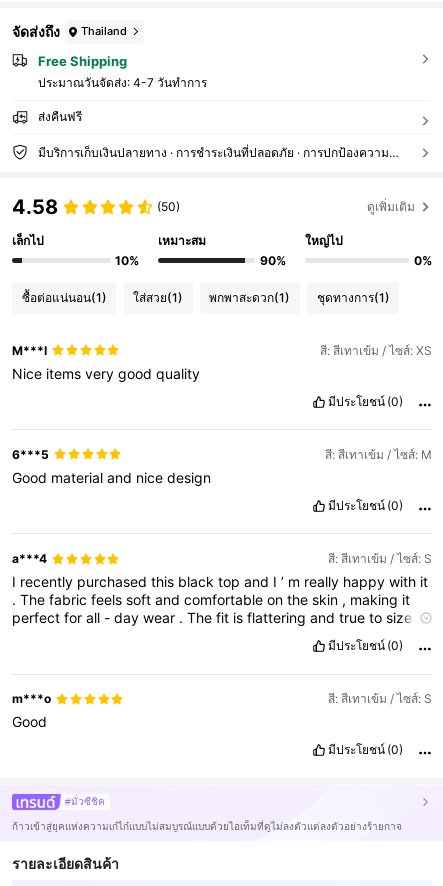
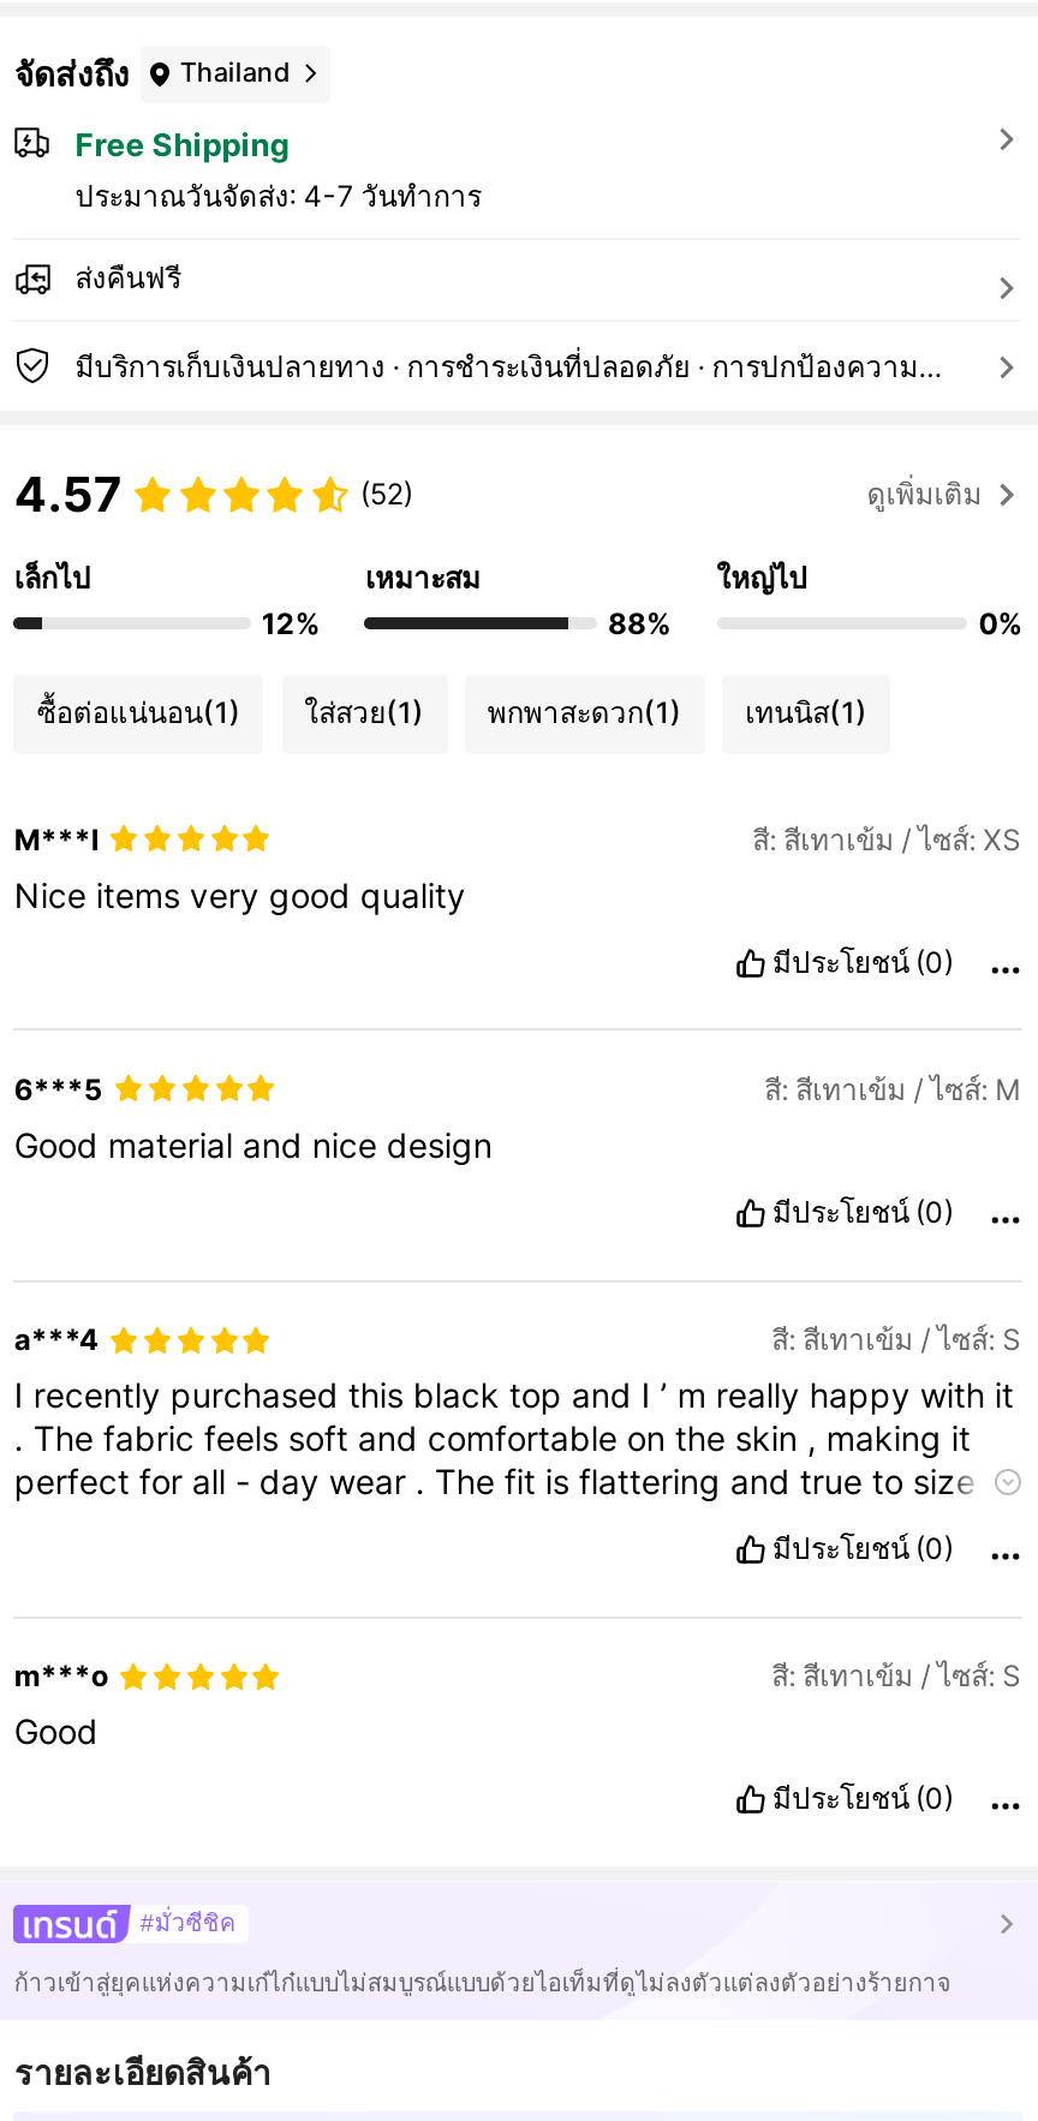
[12,195,58,219] 4.58 -> [14,466,122,523] 4.57
[157,199,180,214] (50) -> [360,475,413,511] (52)
[115,253,139,268] 10% -> [262,605,319,641] 12%
[259,253,285,268] 90% -> [608,605,670,641] 88%
[317,290,390,305] ชุดทางการ(1) -> [745,695,868,731] เทนนิส(1)

